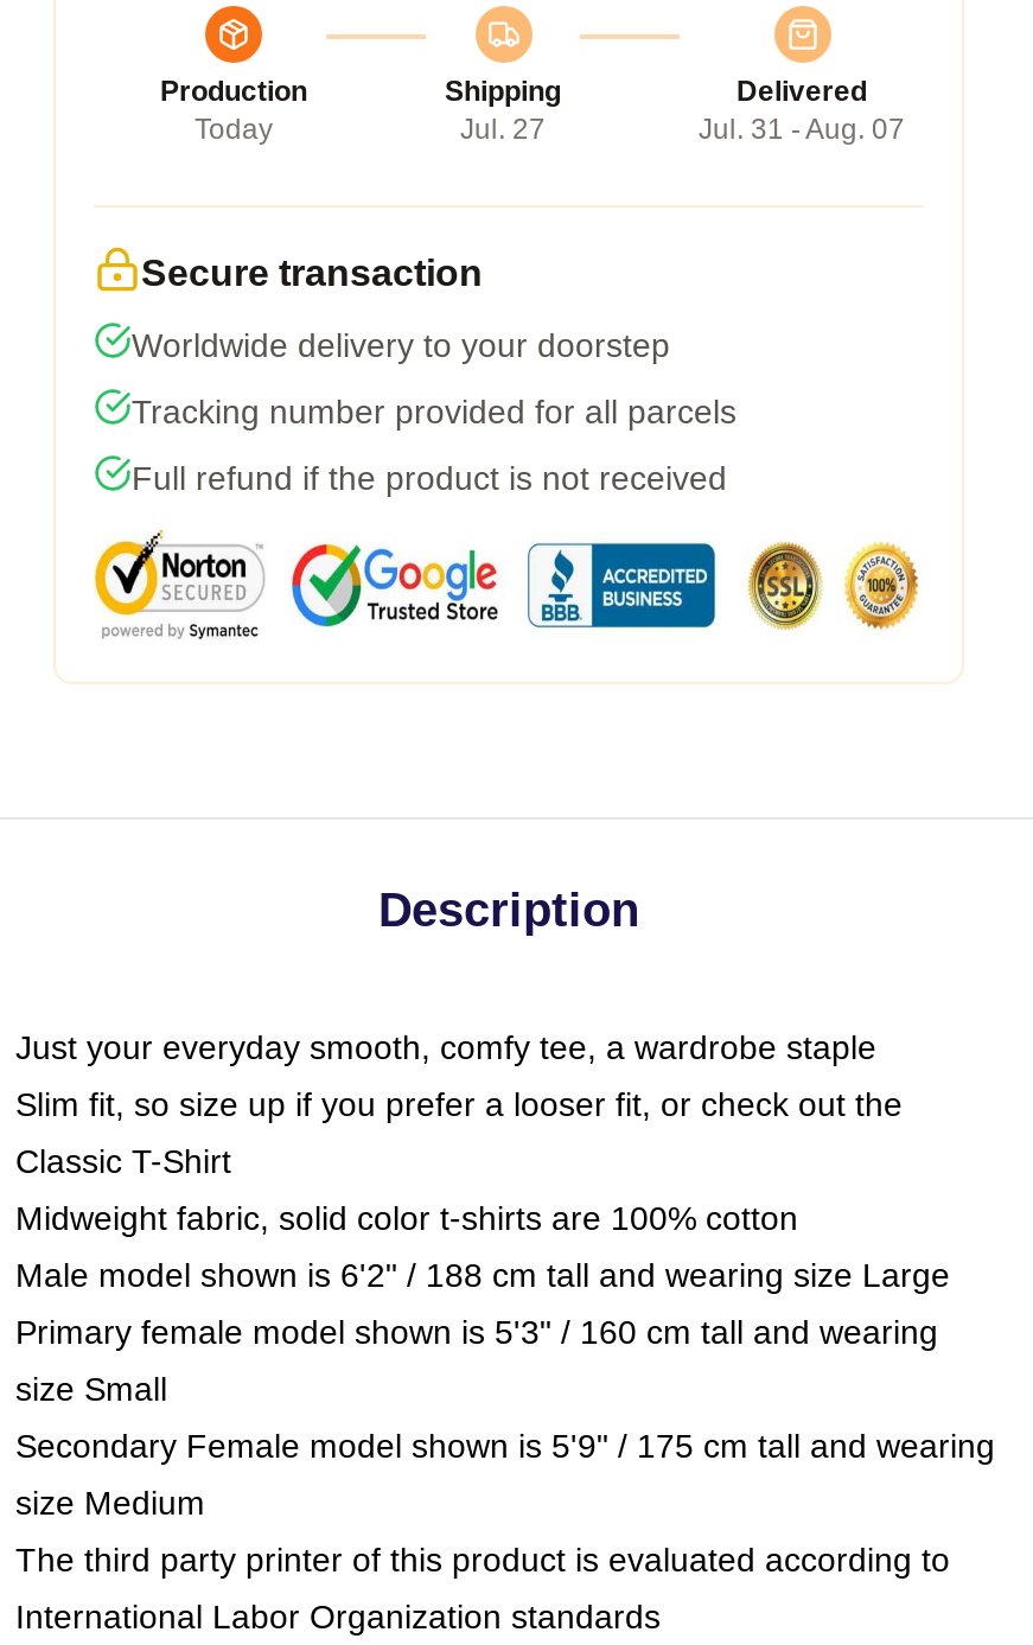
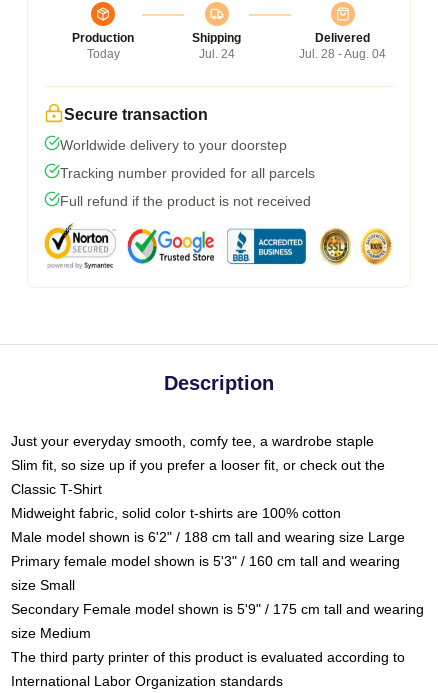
[460,112,546,145] Jul. 27 -> [198,47,234,61] Jul. 24
[699,112,905,145] Jul. 31 - Aug. 07 -> [299,47,386,61] Jul. 28 - Aug. 04

